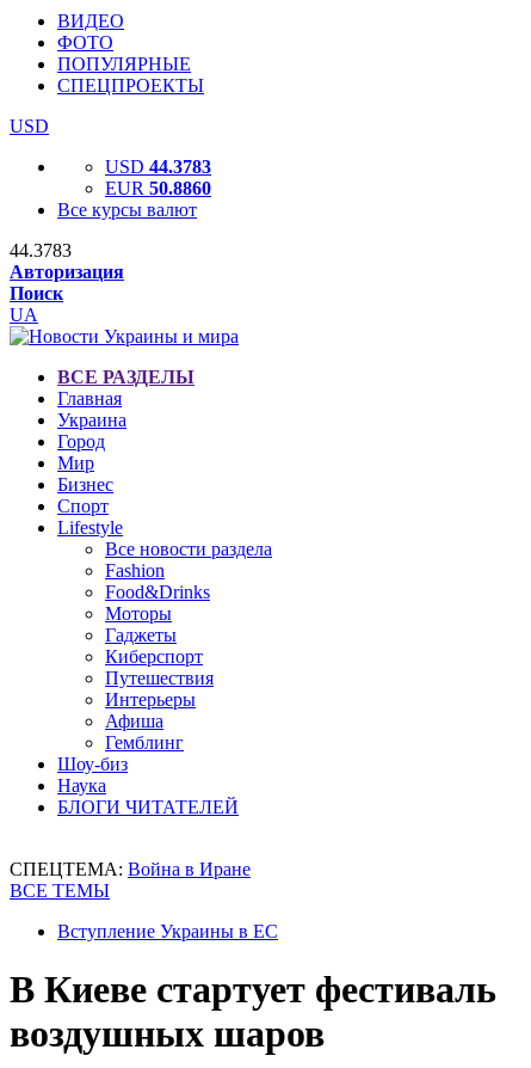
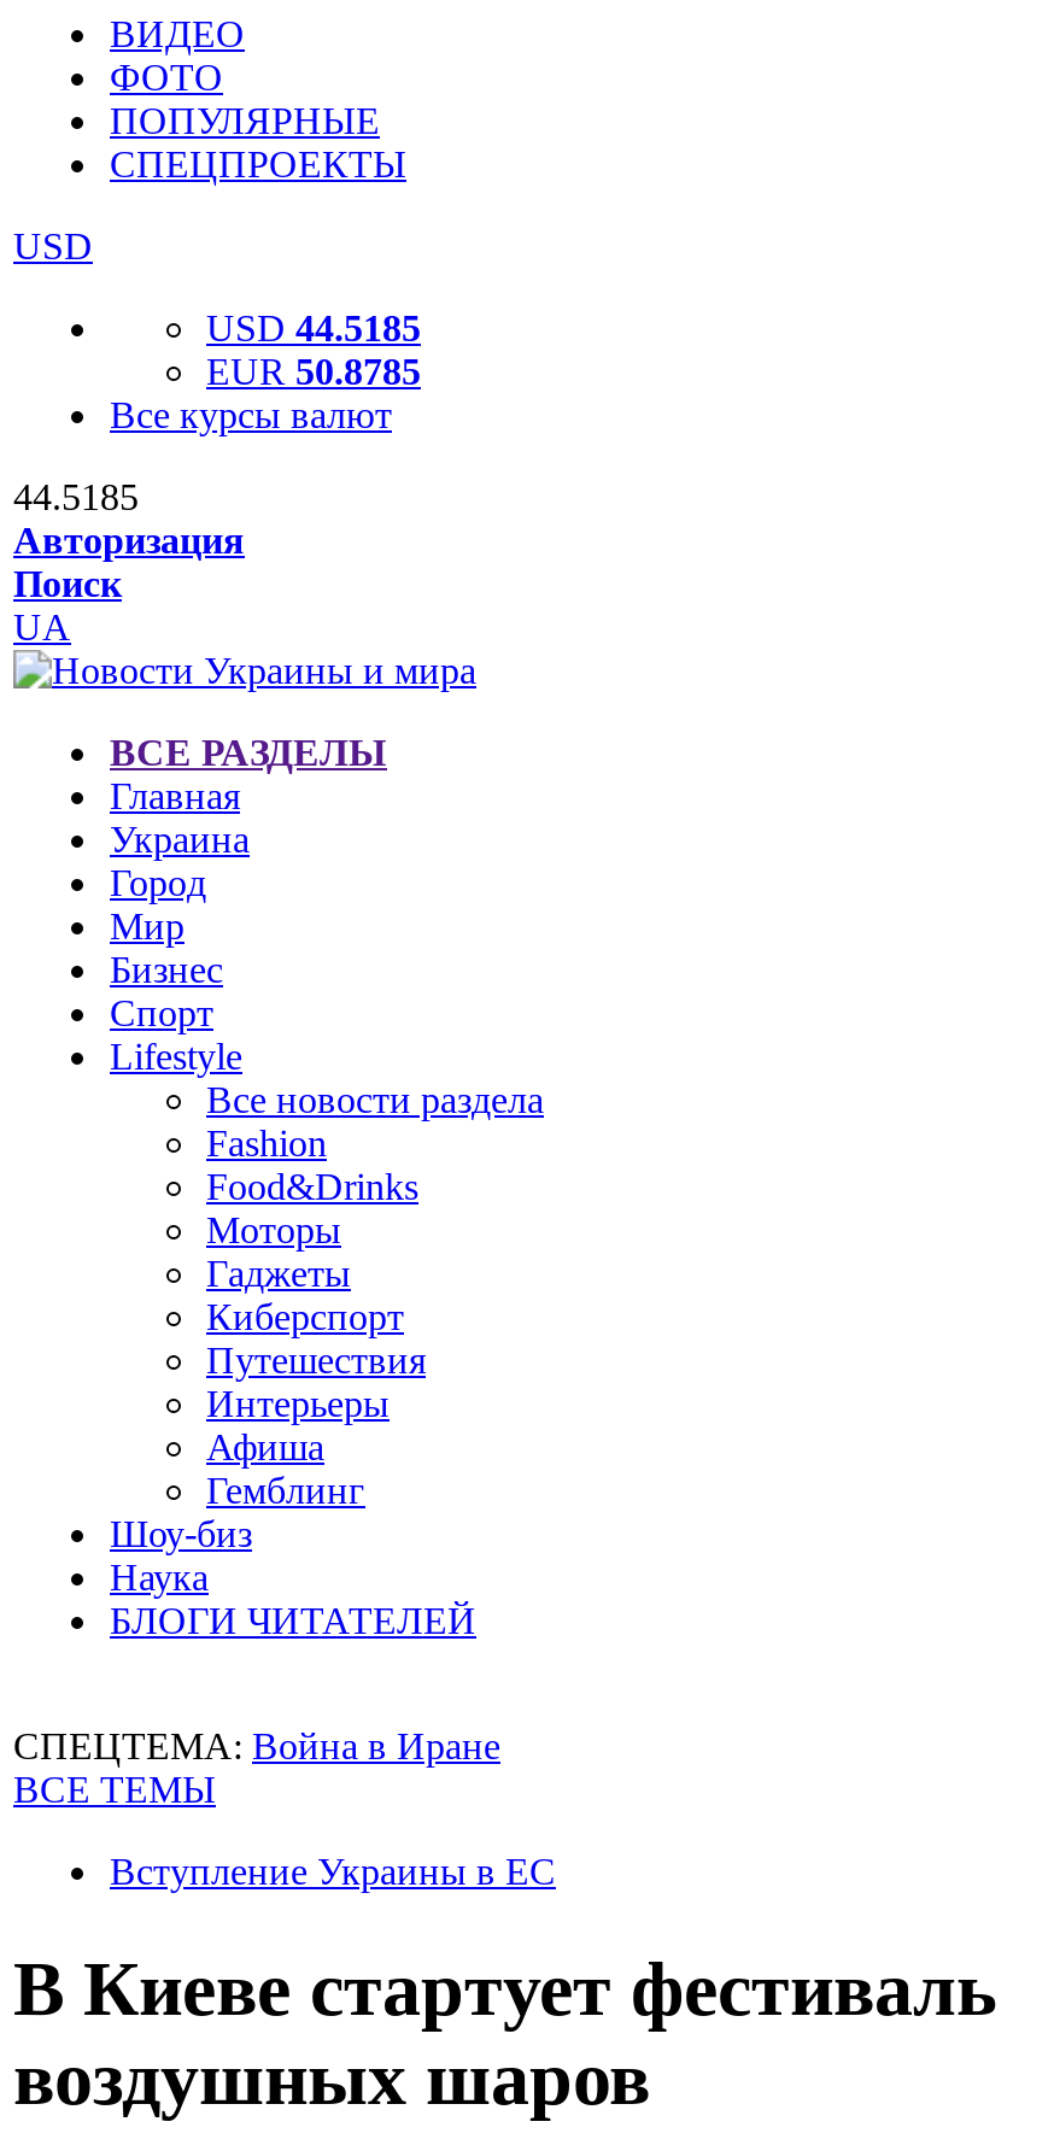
[105,156,211,177] USD 44.3783 -> [206,307,421,348] USD 44.5185
[105,178,211,198] EUR 50.8860 -> [206,351,421,392] EUR 50.8785
[10,240,72,260] 44.3783 -> [13,476,139,517] 44.5185

